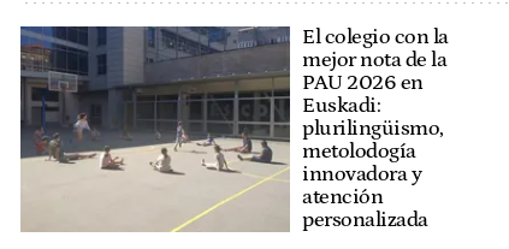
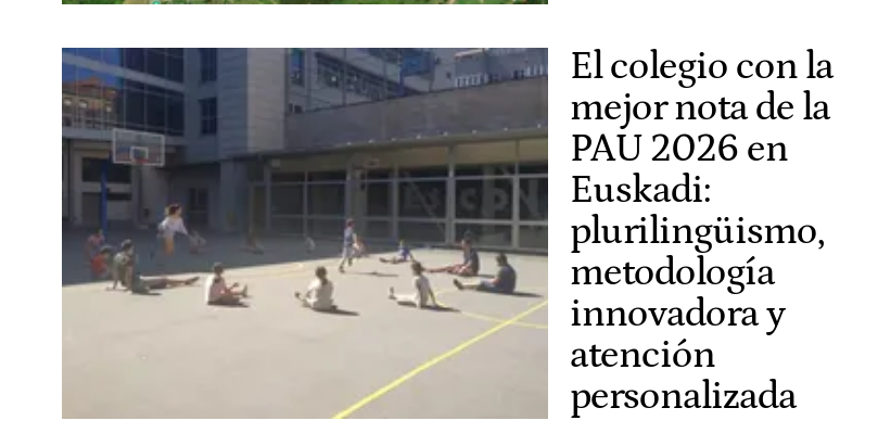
[302,140,416,164] metolodogía -> [570,252,775,295] metodología

